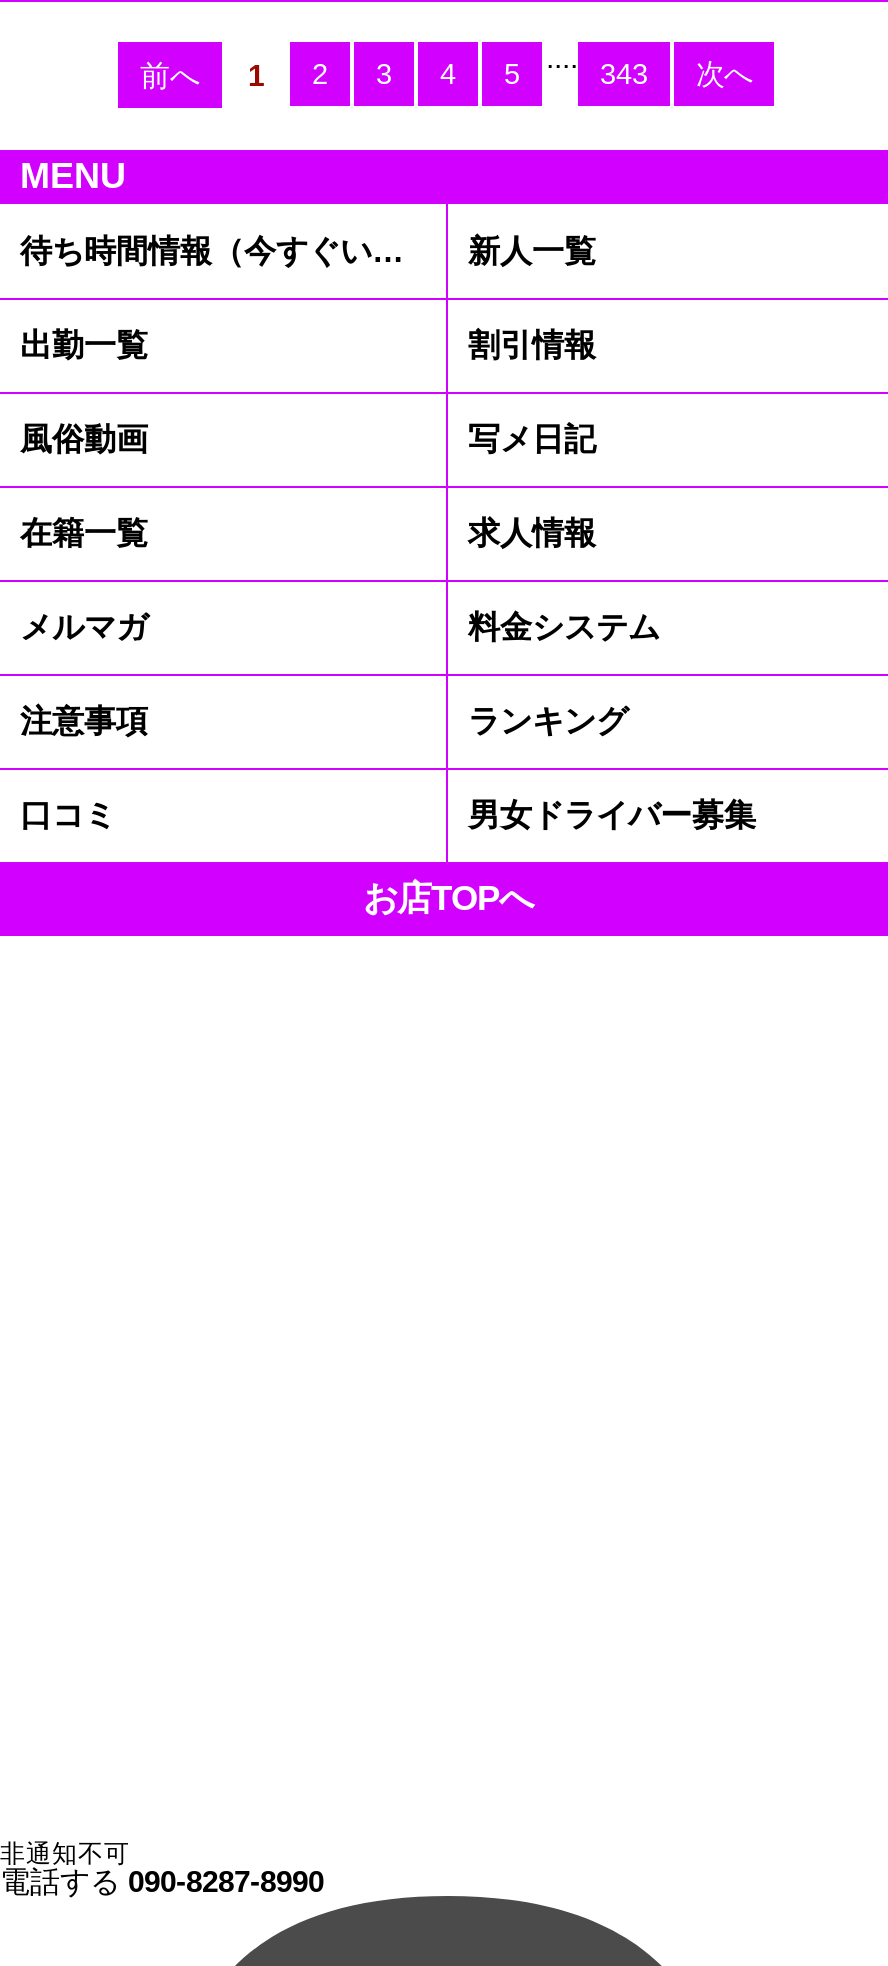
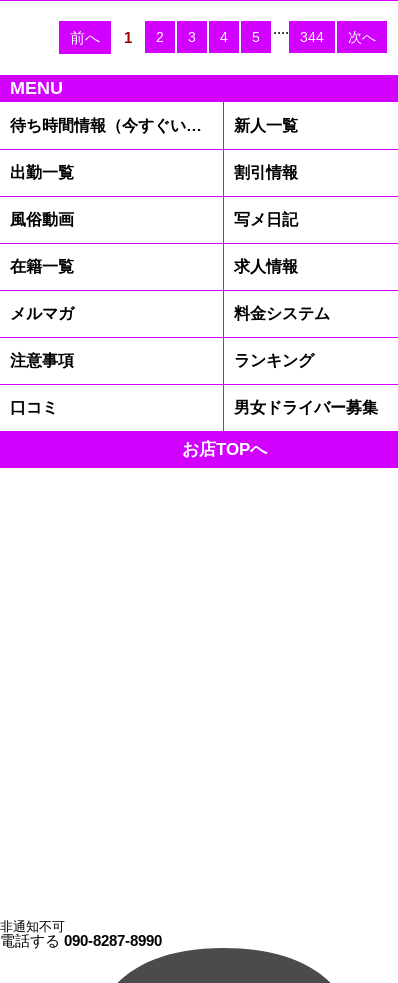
[600,58,648,90] 343 -> [300,29,324,45] 344

